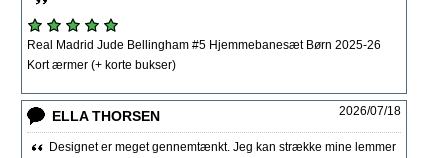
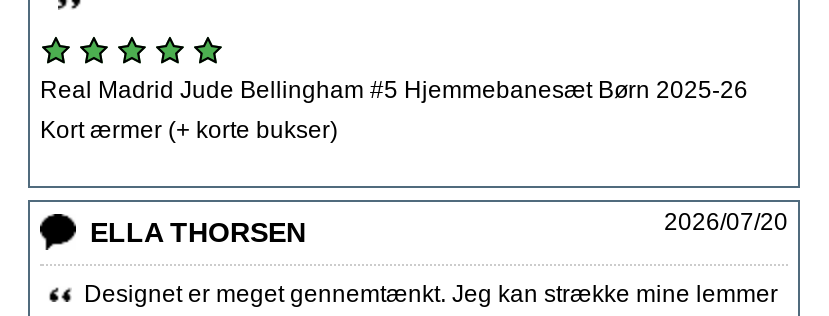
[339,104,401,118] 2026/07/18 -> [664,209,788,237] 2026/07/20

